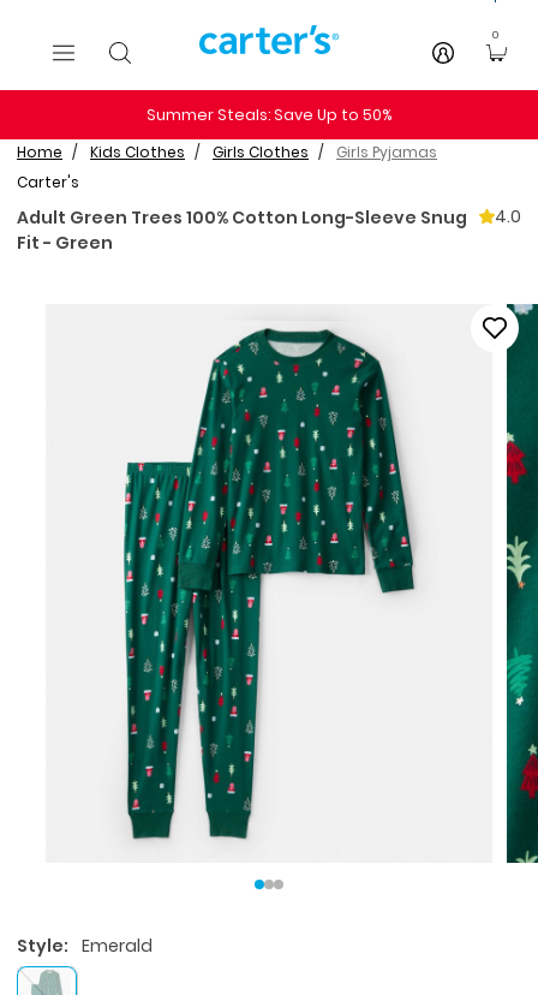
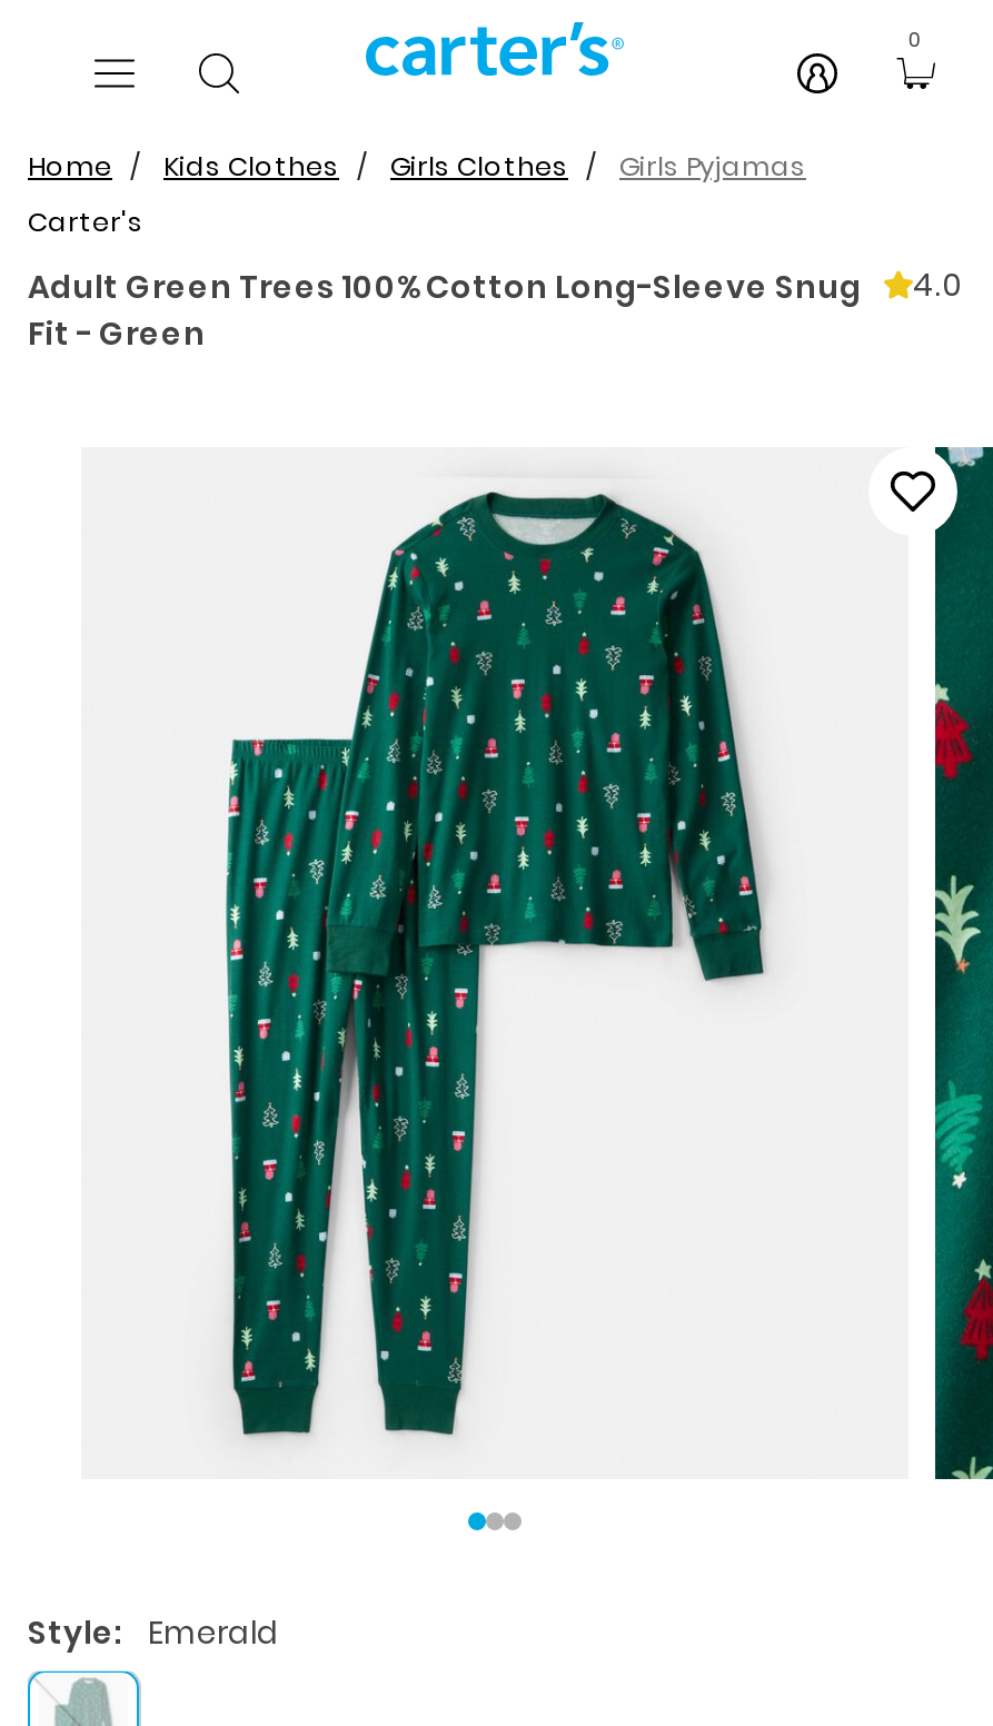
[147,104,391,124] Summer Steals: Save Up to 50% -> none

